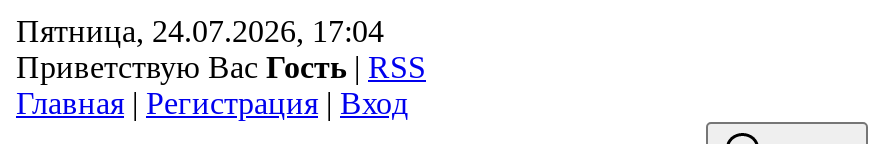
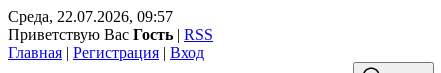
[16,14,384,48] Пятница, 24.07.2026, 17:04 -> [8,8,173,25] Среда, 22.07.2026, 09:57

